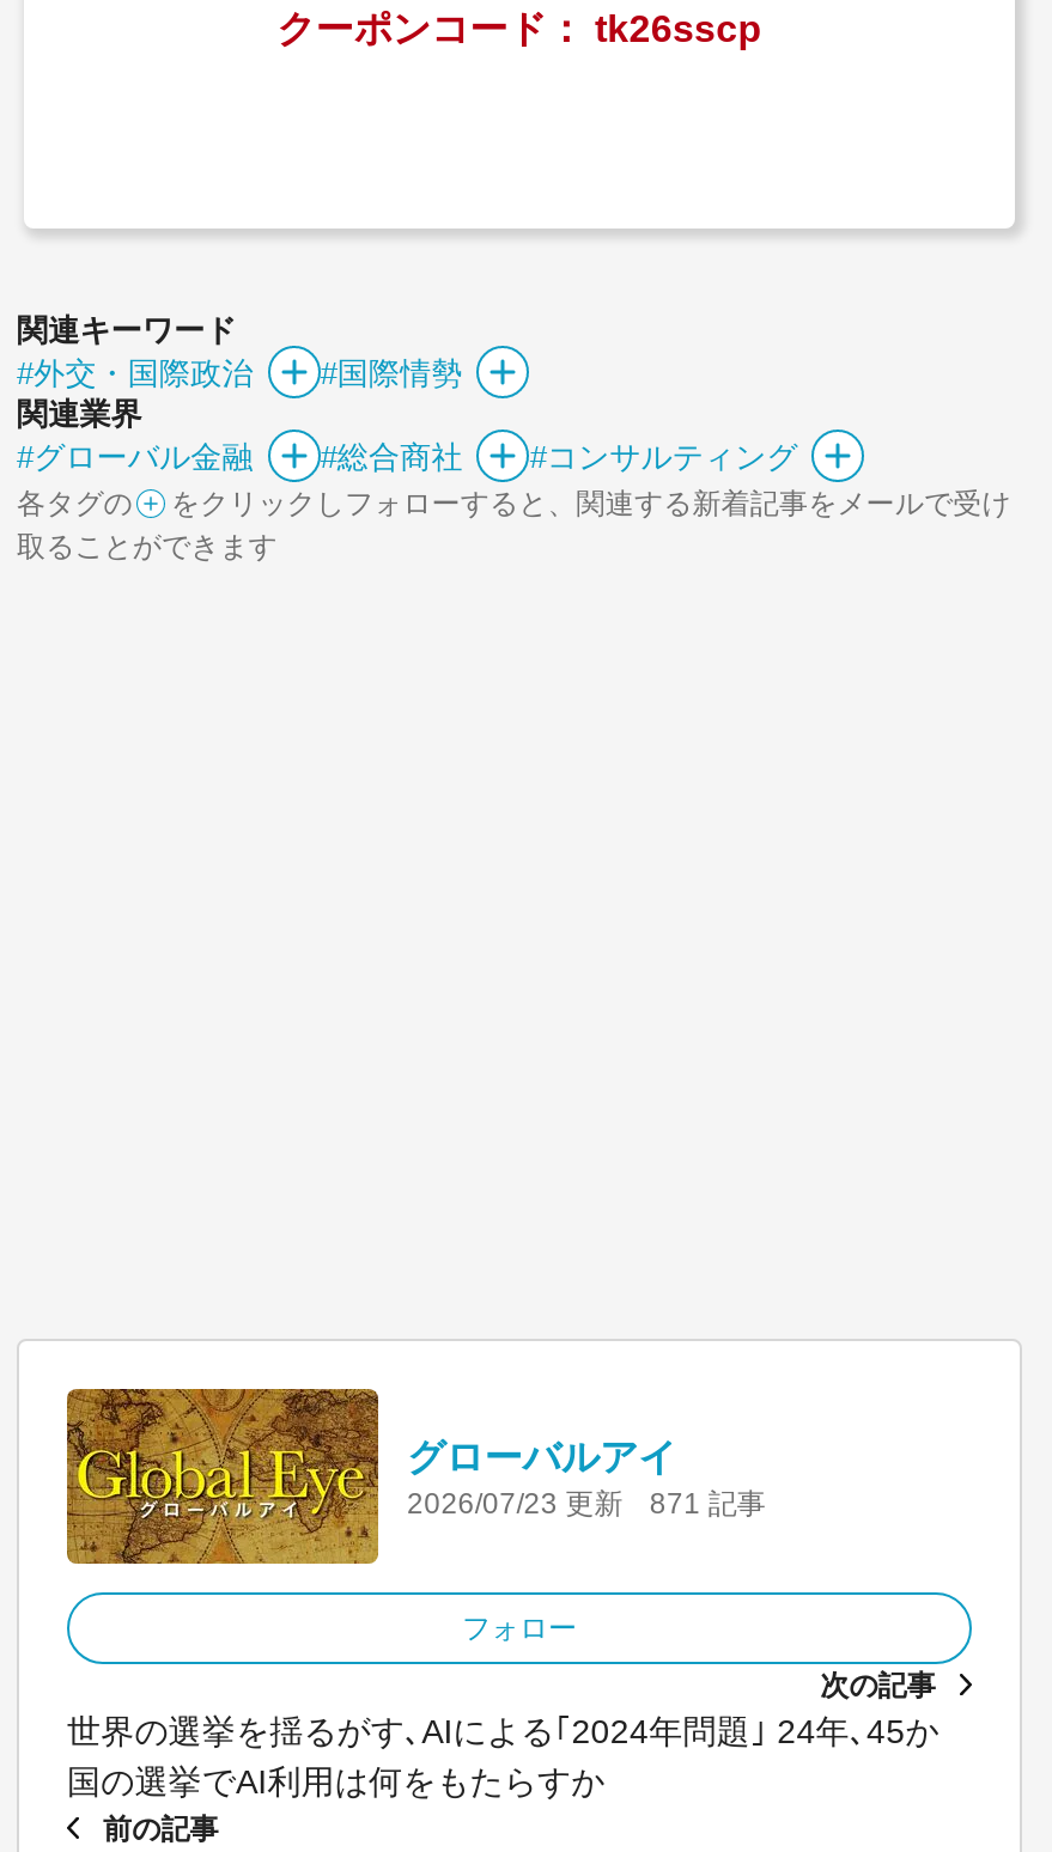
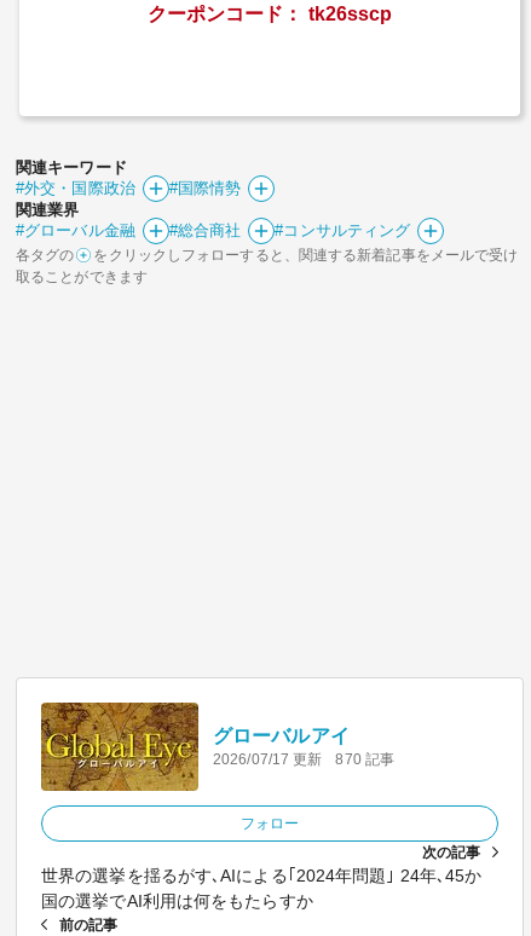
[407,1487,623,1520] 2026/07/23 更新 -> [213,751,322,768] 2026/07/17 更新
[650,1487,766,1520] 871 記事 -> [336,751,394,768] 870 記事

